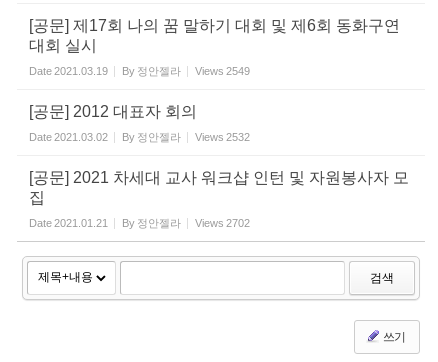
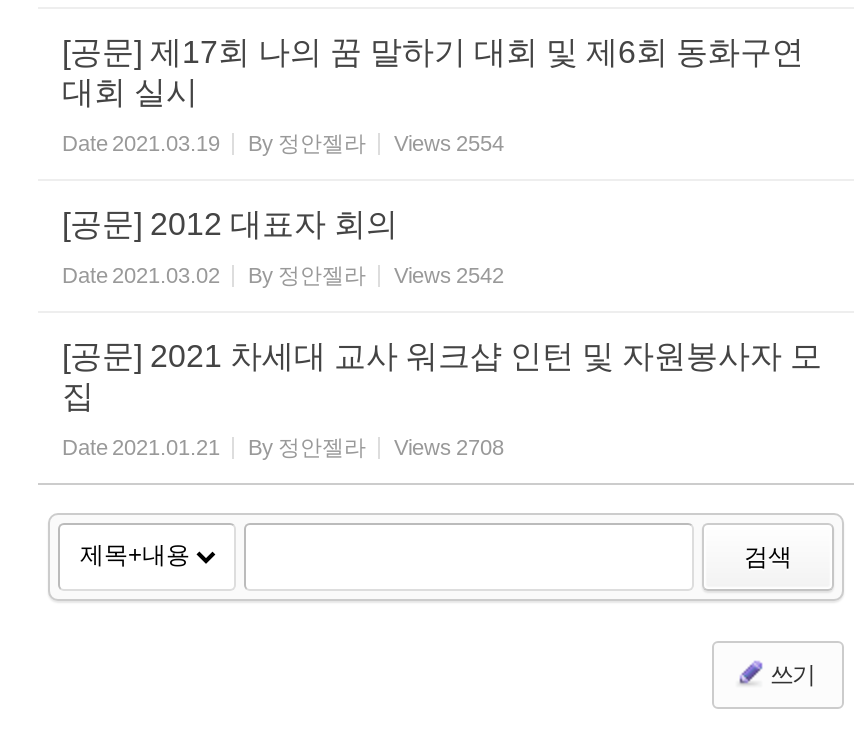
[29,65,250,77] Date 2021.03.19 By 정안젤라 Views 2549 -> [62,131,504,155] Date 2021.03.19 By 정안젤라 Views 2554
[29,131,250,143] Date 2021.03.02 By 정안젤라 Views 2532 -> [62,263,504,287] Date 2021.03.02 By 정안젤라 Views 2542
[29,217,250,229] Date 2021.01.21 By 정안젤라 Views 2702 -> [62,435,504,459] Date 2021.01.21 By 정안젤라 Views 2708

